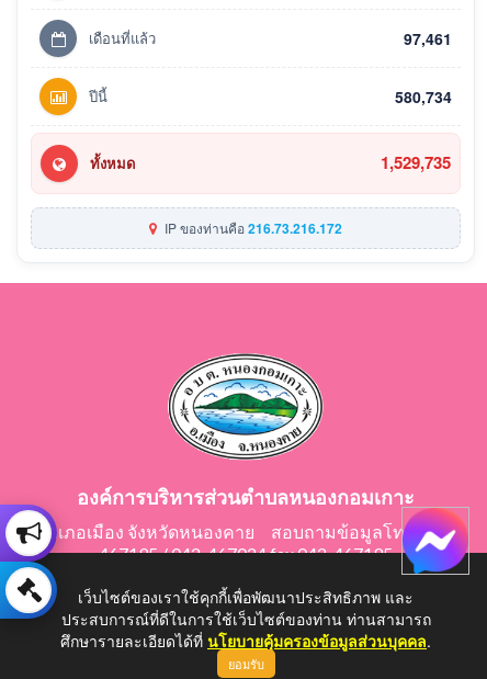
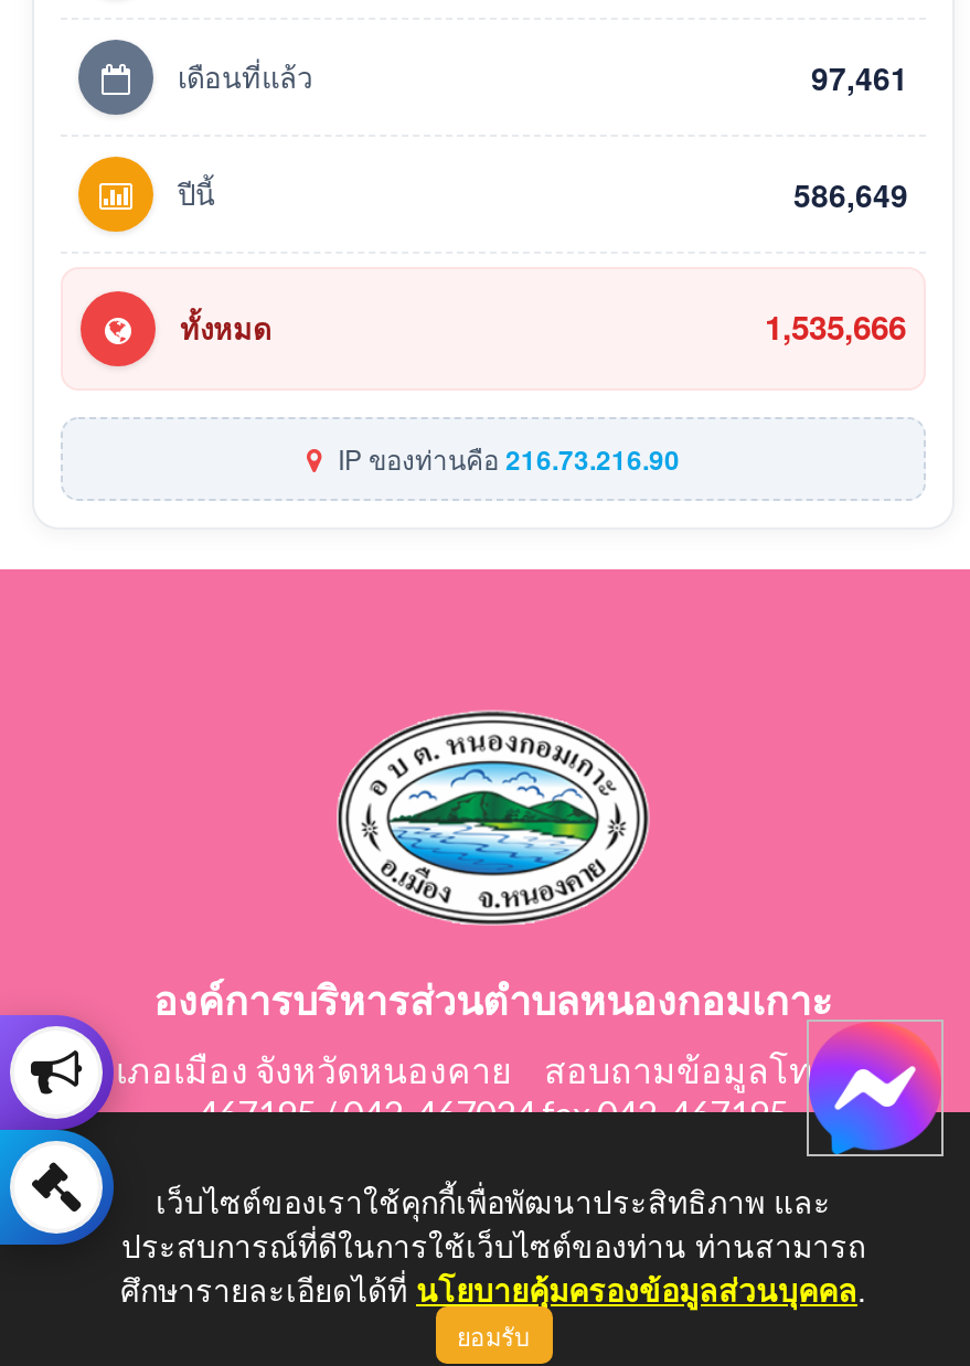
[395,85,452,107] 580,734 -> [793,171,908,216] 586,649
[381,150,451,175] 1,529,735 -> [765,303,906,351] 1,535,666
[161,218,342,238] IP ของท่านคือ216.73.216.172 -> [331,438,680,478] IP ของท่านคือ216.73.216.90

